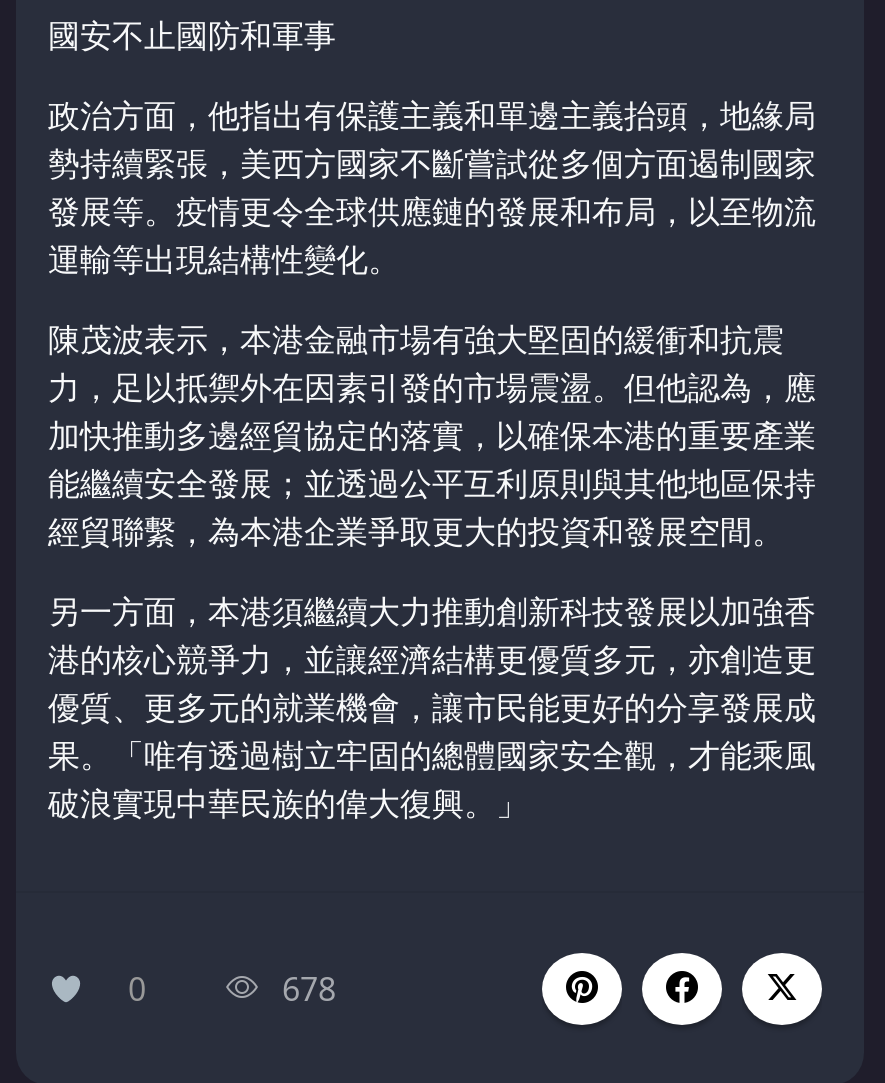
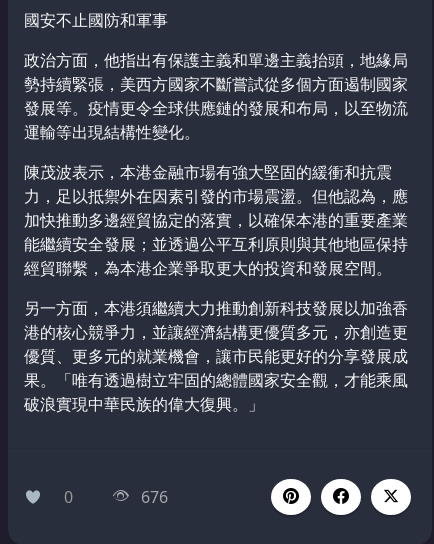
[274,967,336,1011] 678 -> [137,486,168,508] 676

